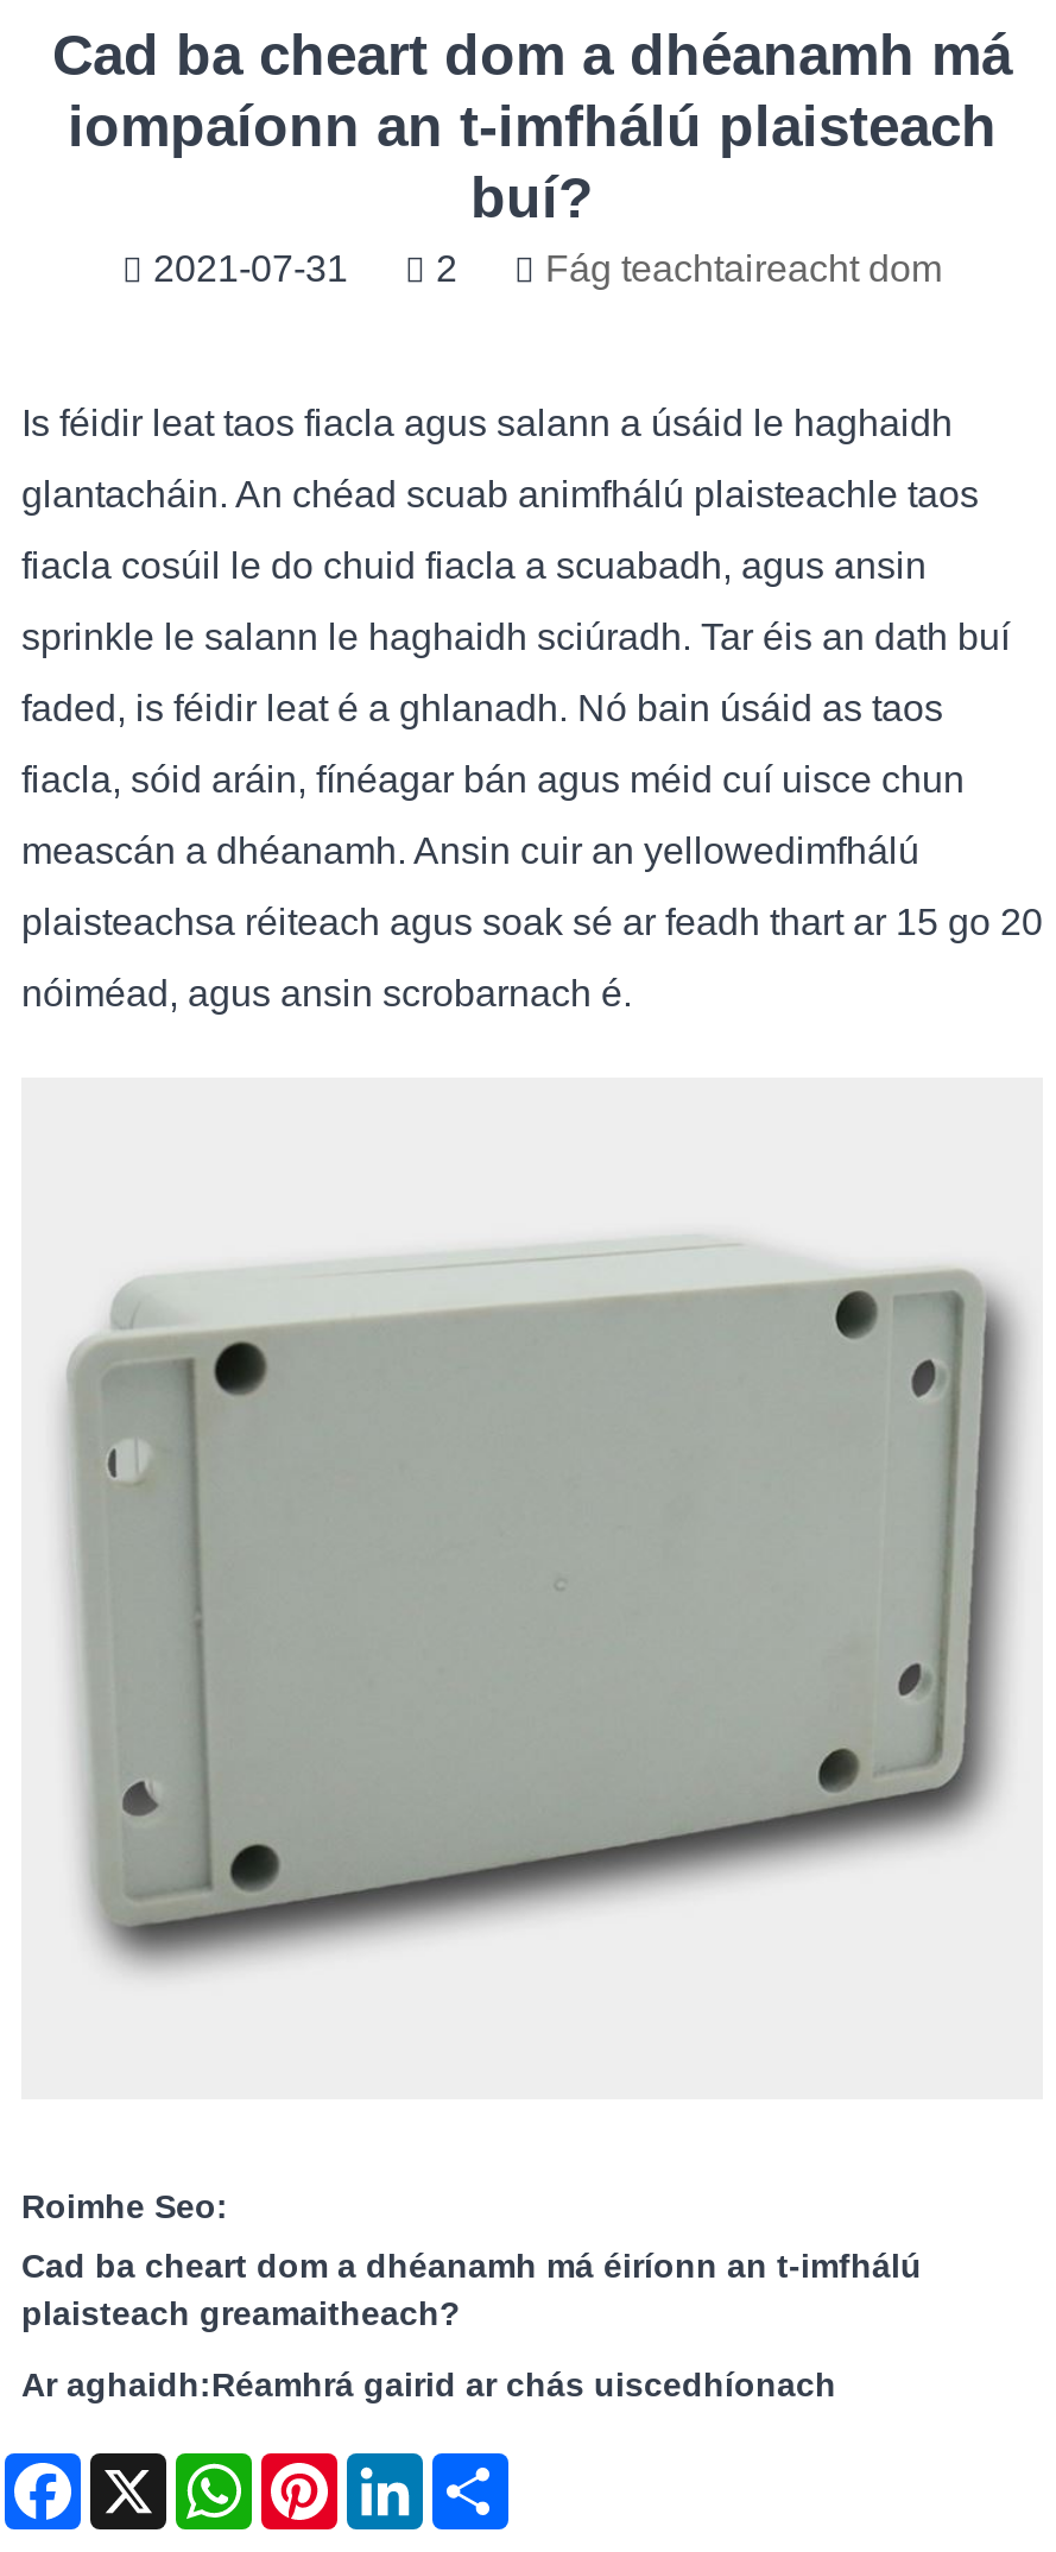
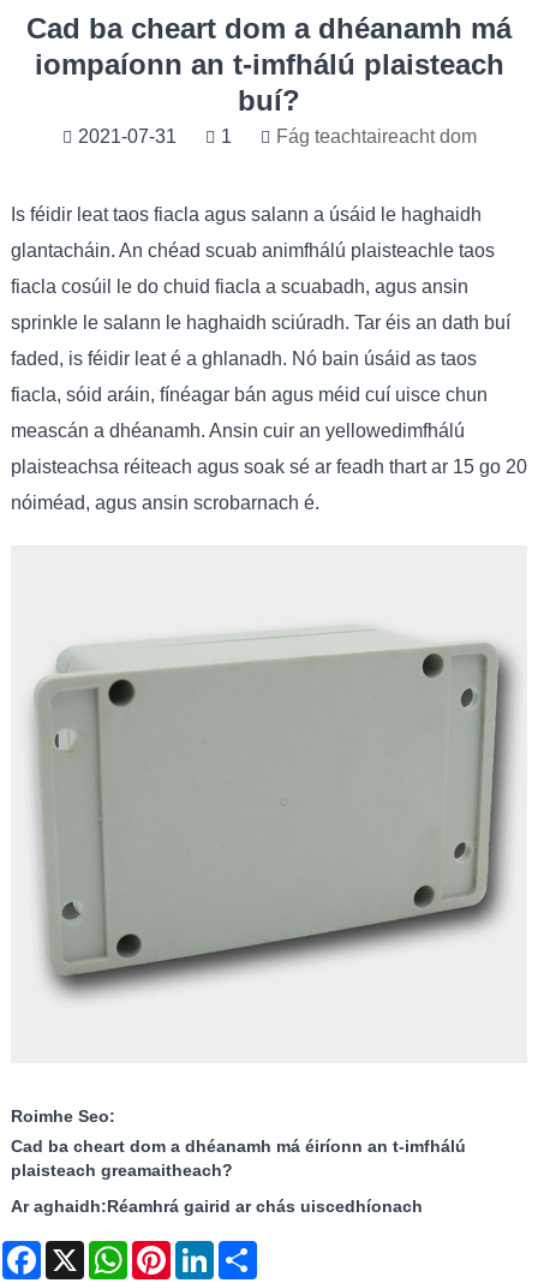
[153,248,457,289] 2021-07-31 2 -> [77,126,231,147] 2021-07-31 1

